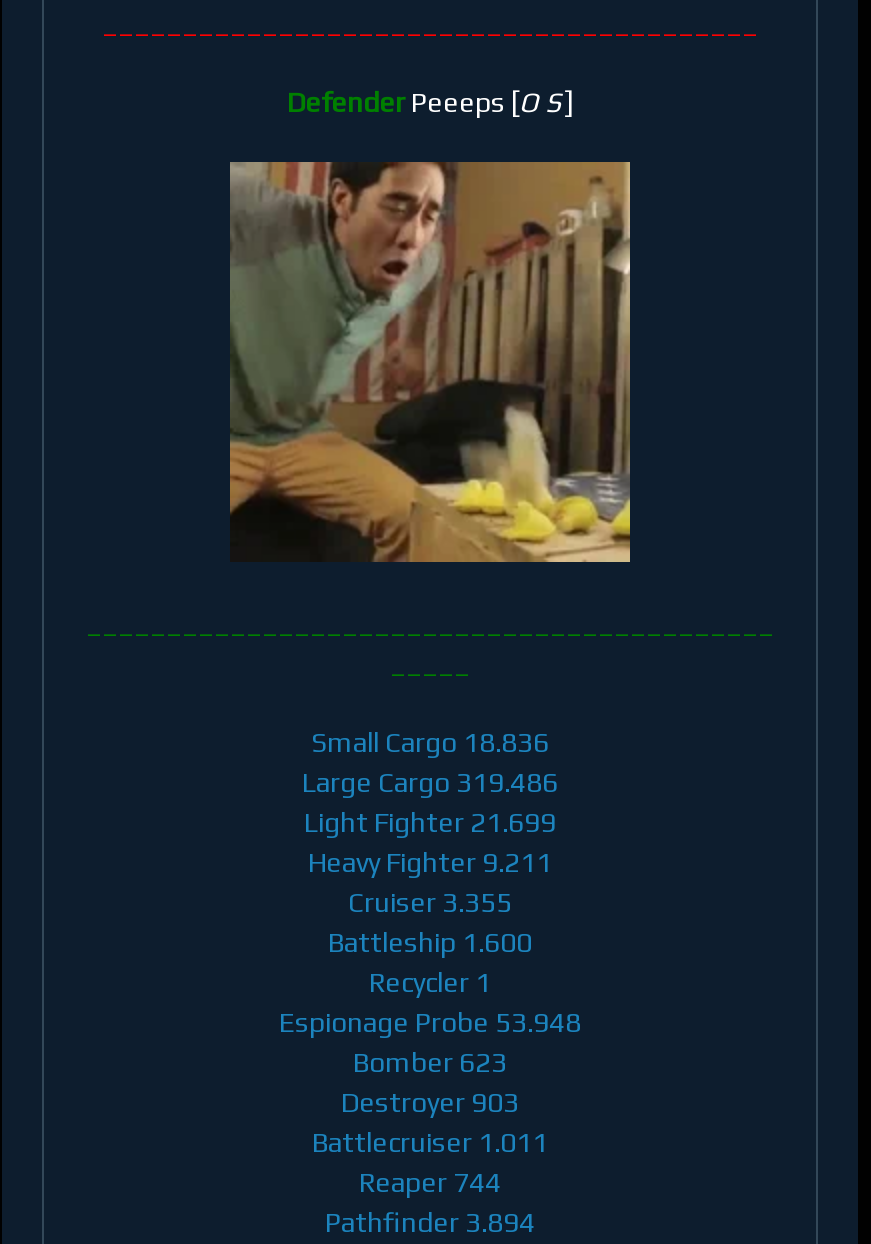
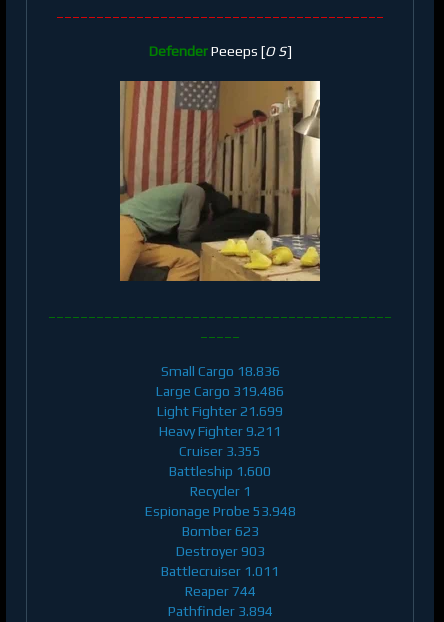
[230,160,632,564] [image] -> [119,80,321,282] [image]

